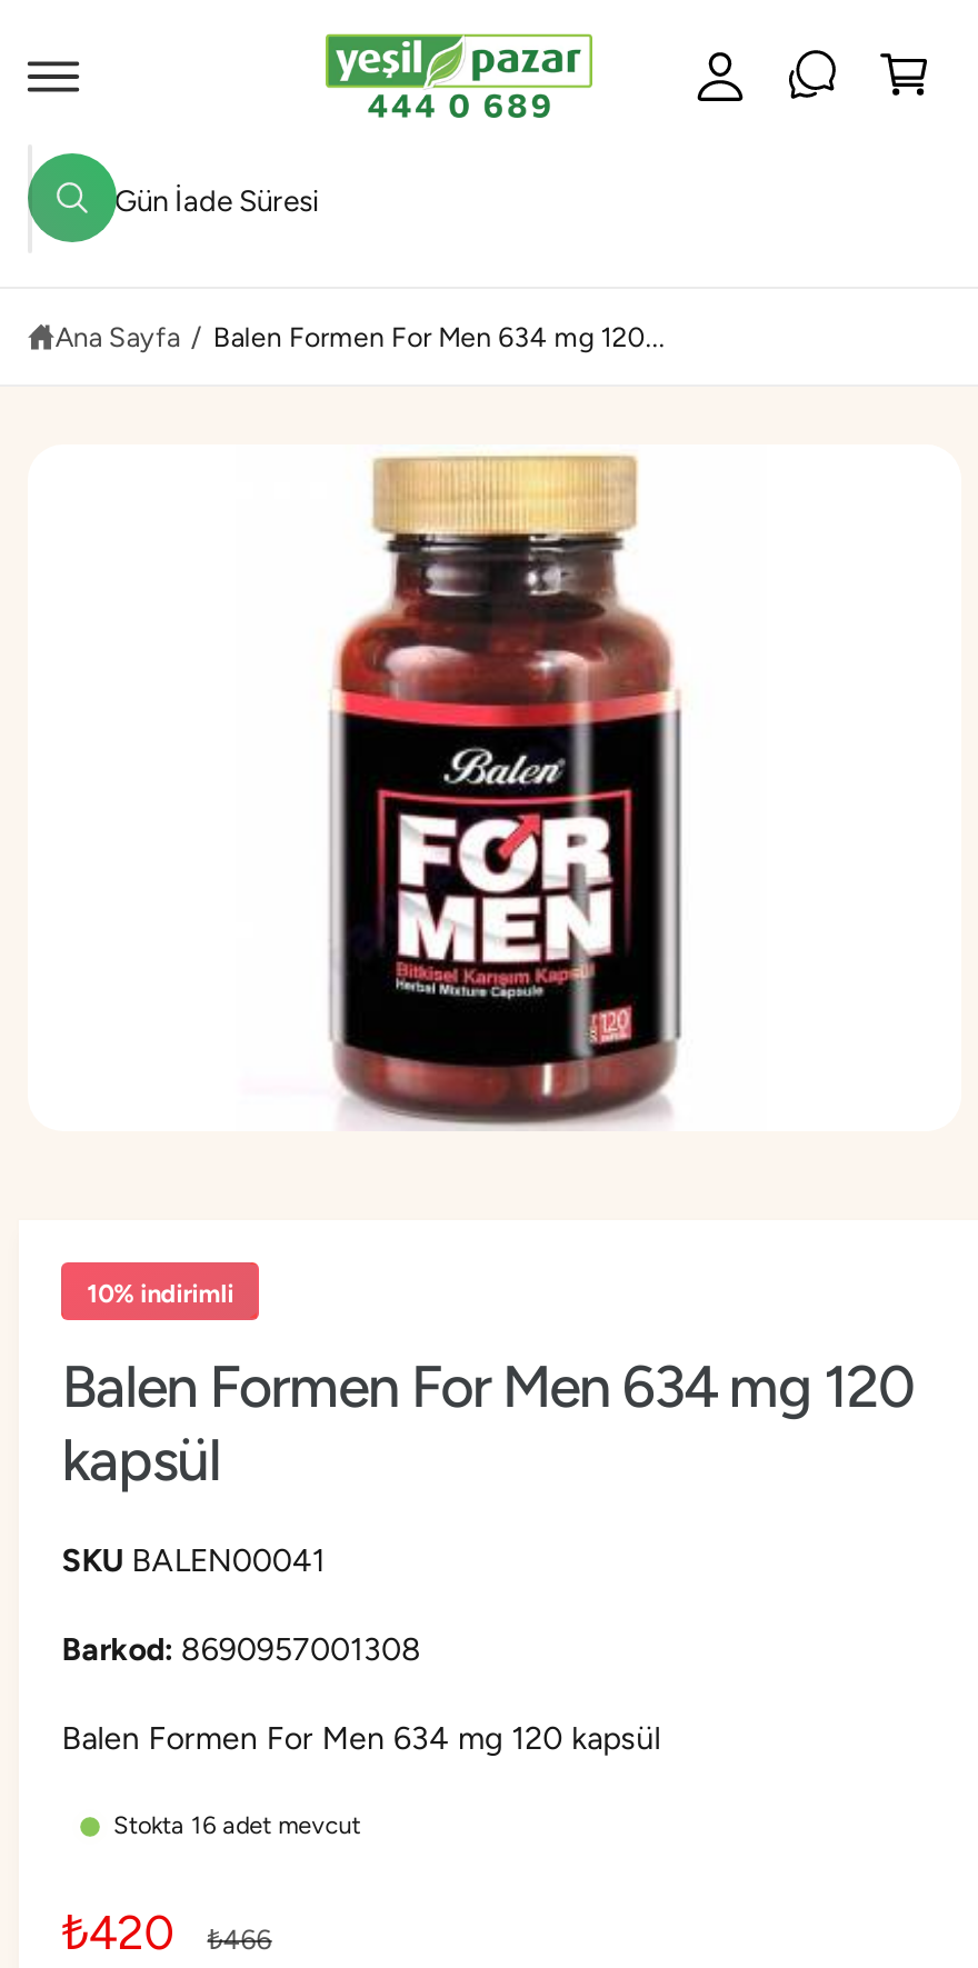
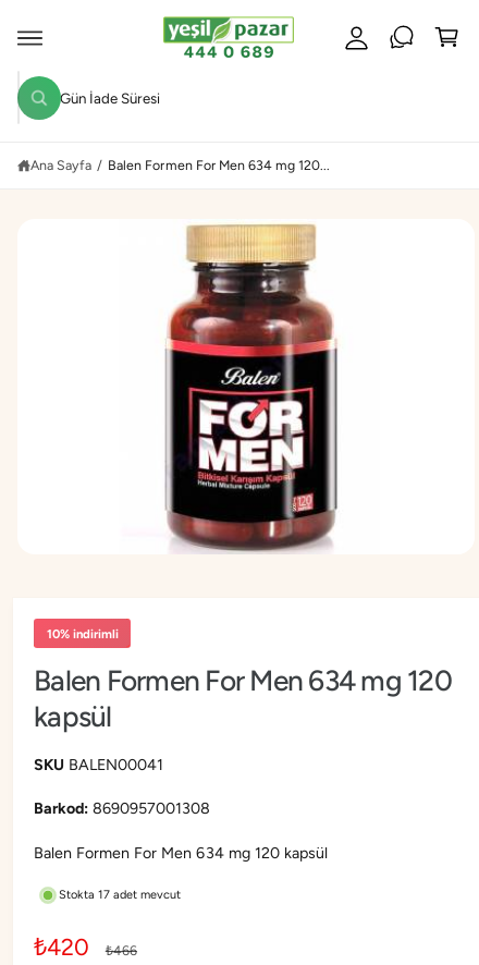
[113,1811,361,1840] Stokta 16 adet mevcut -> [59,888,180,902] Stokta 17 adet mevcut

